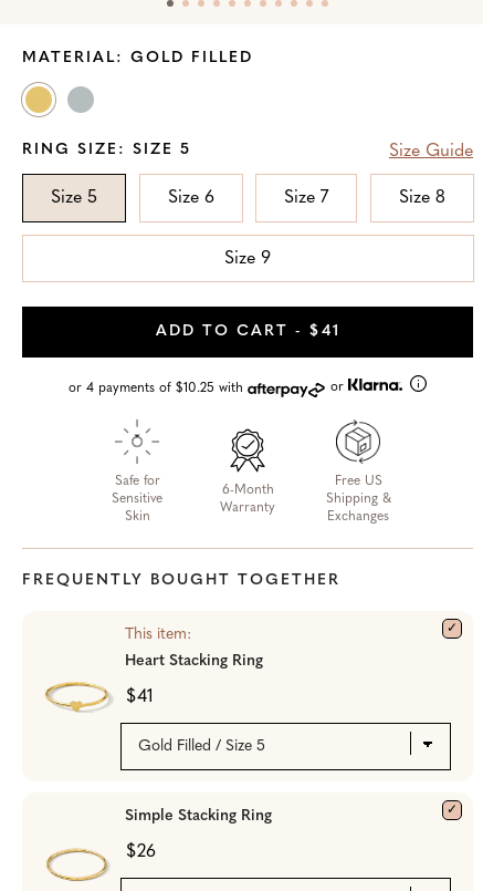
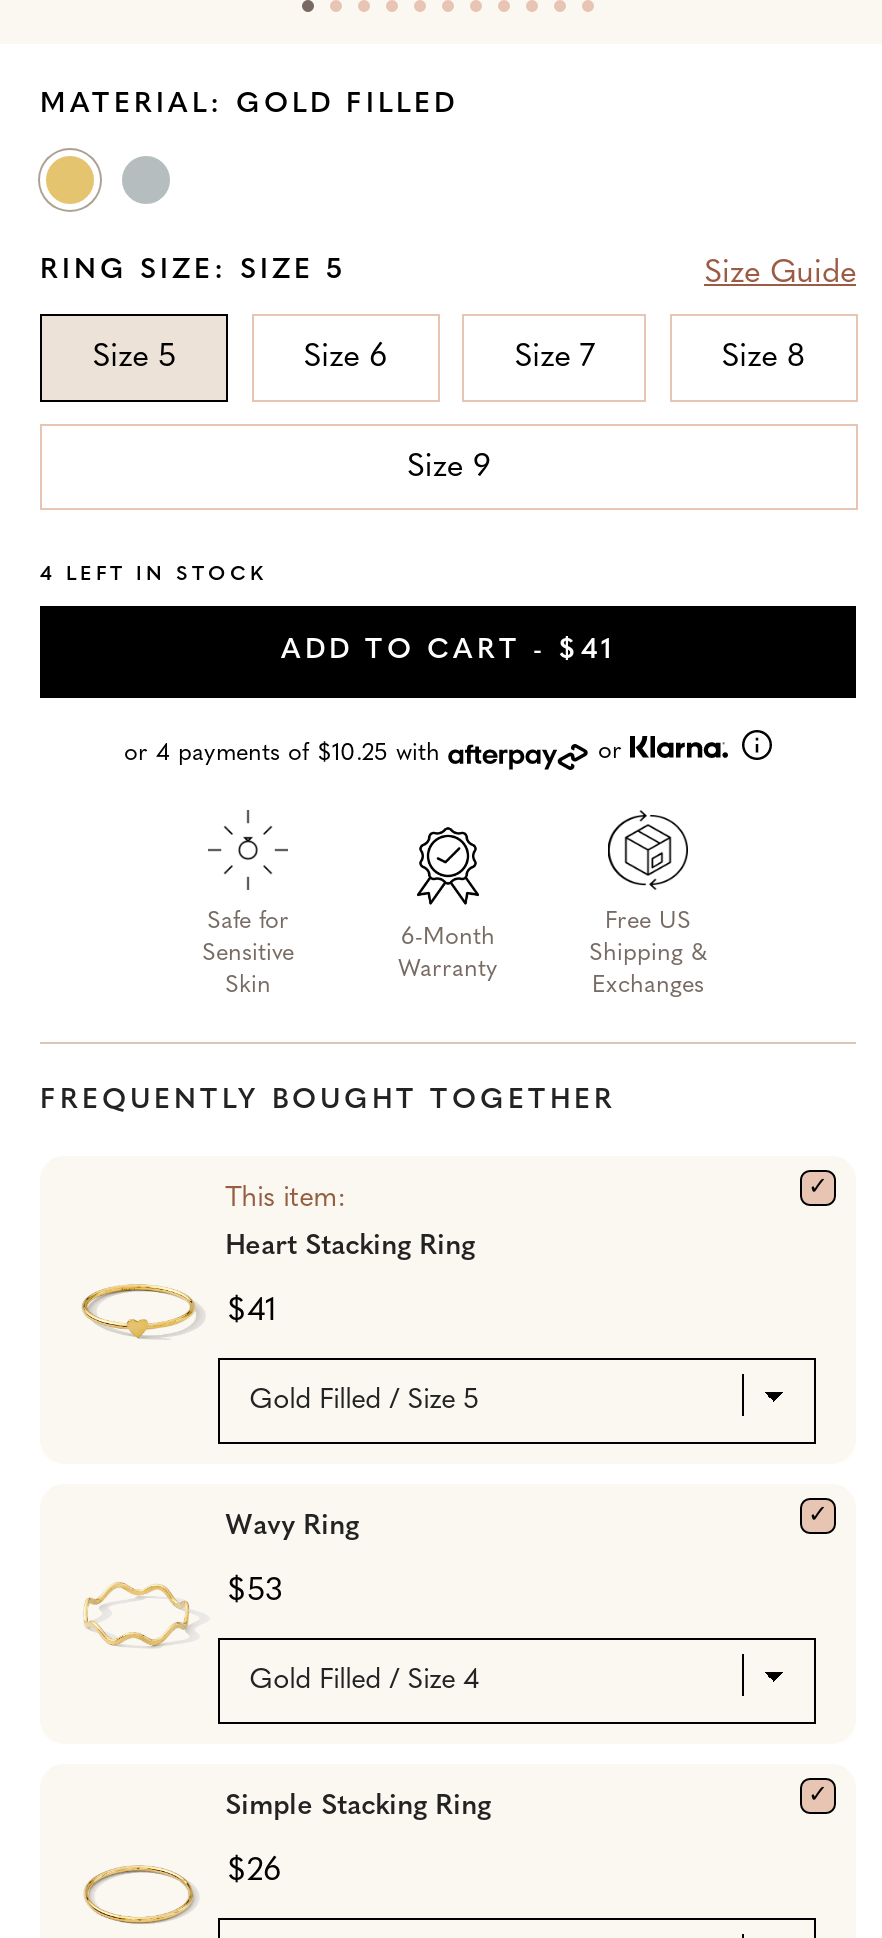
none -> [40,563,266,585] 4 LEFT IN STOCK
none -> [225,1512,359,1608] Wavy Ring | $53

